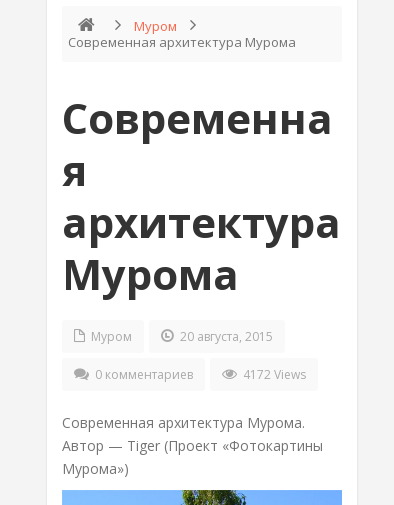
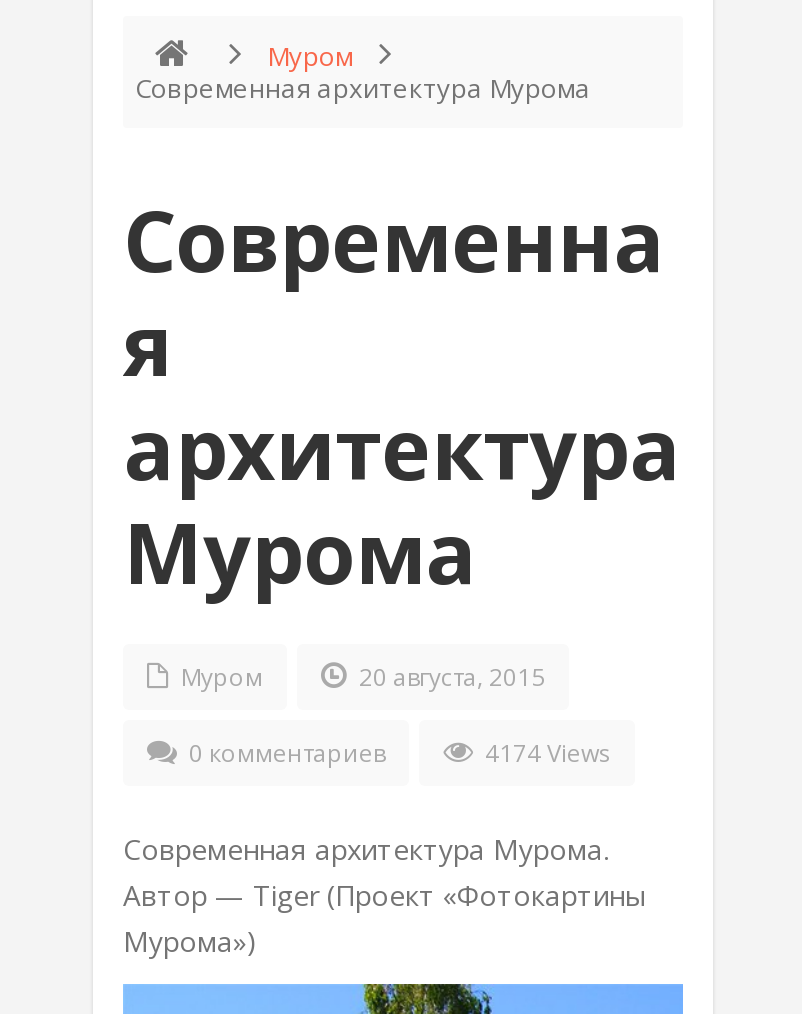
[240,366,306,383] 4172 Views -> [479,736,611,770] 4174 Views

